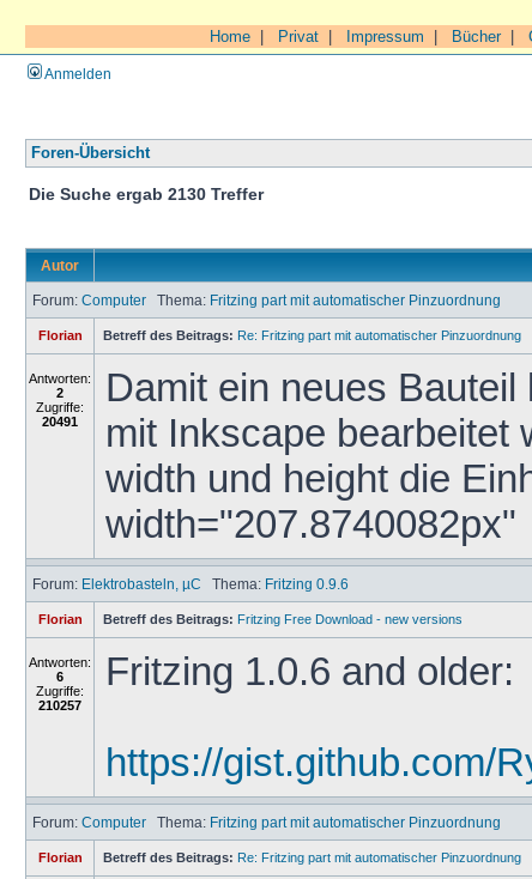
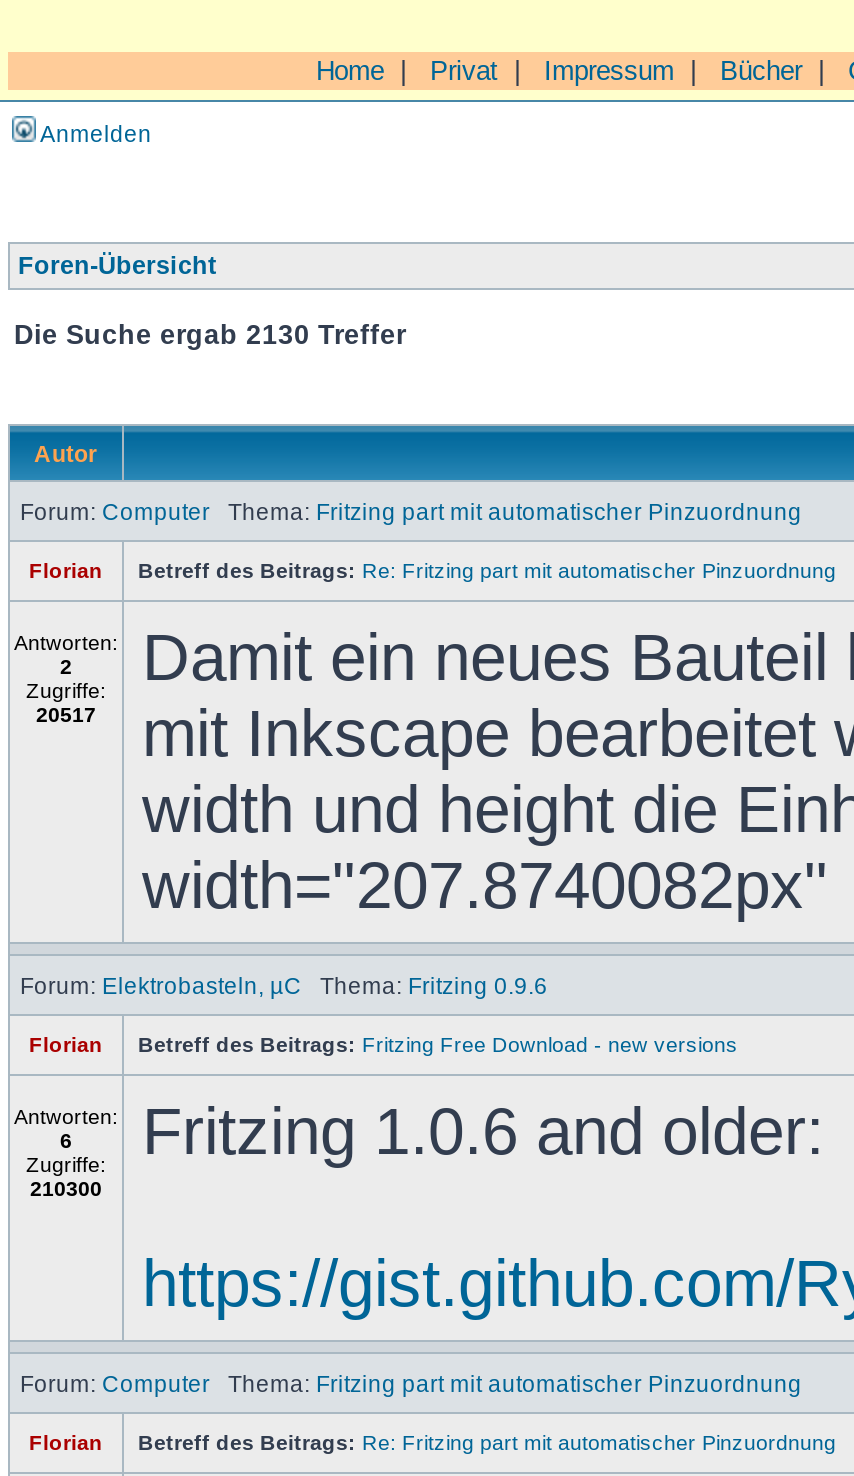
[42,414,78,429] 20491 -> [36,702,96,726] 20517
[38,698,81,713] 210257 -> [30,1176,102,1200] 210300

